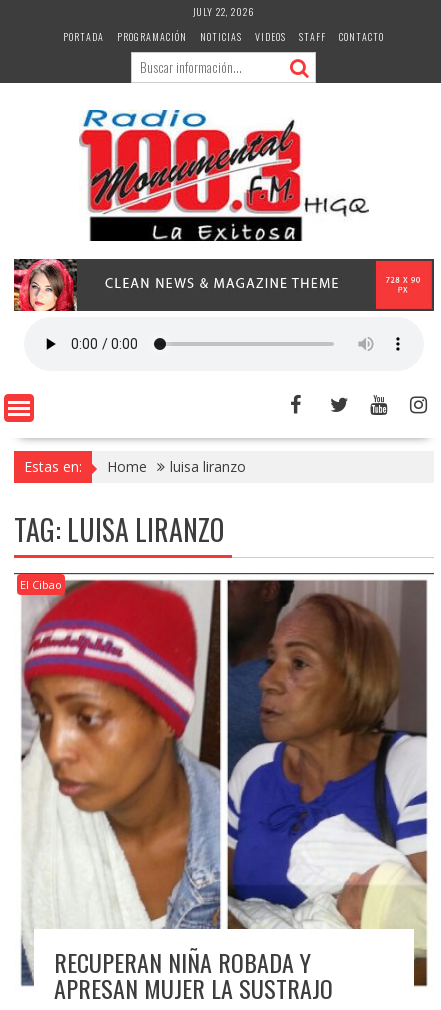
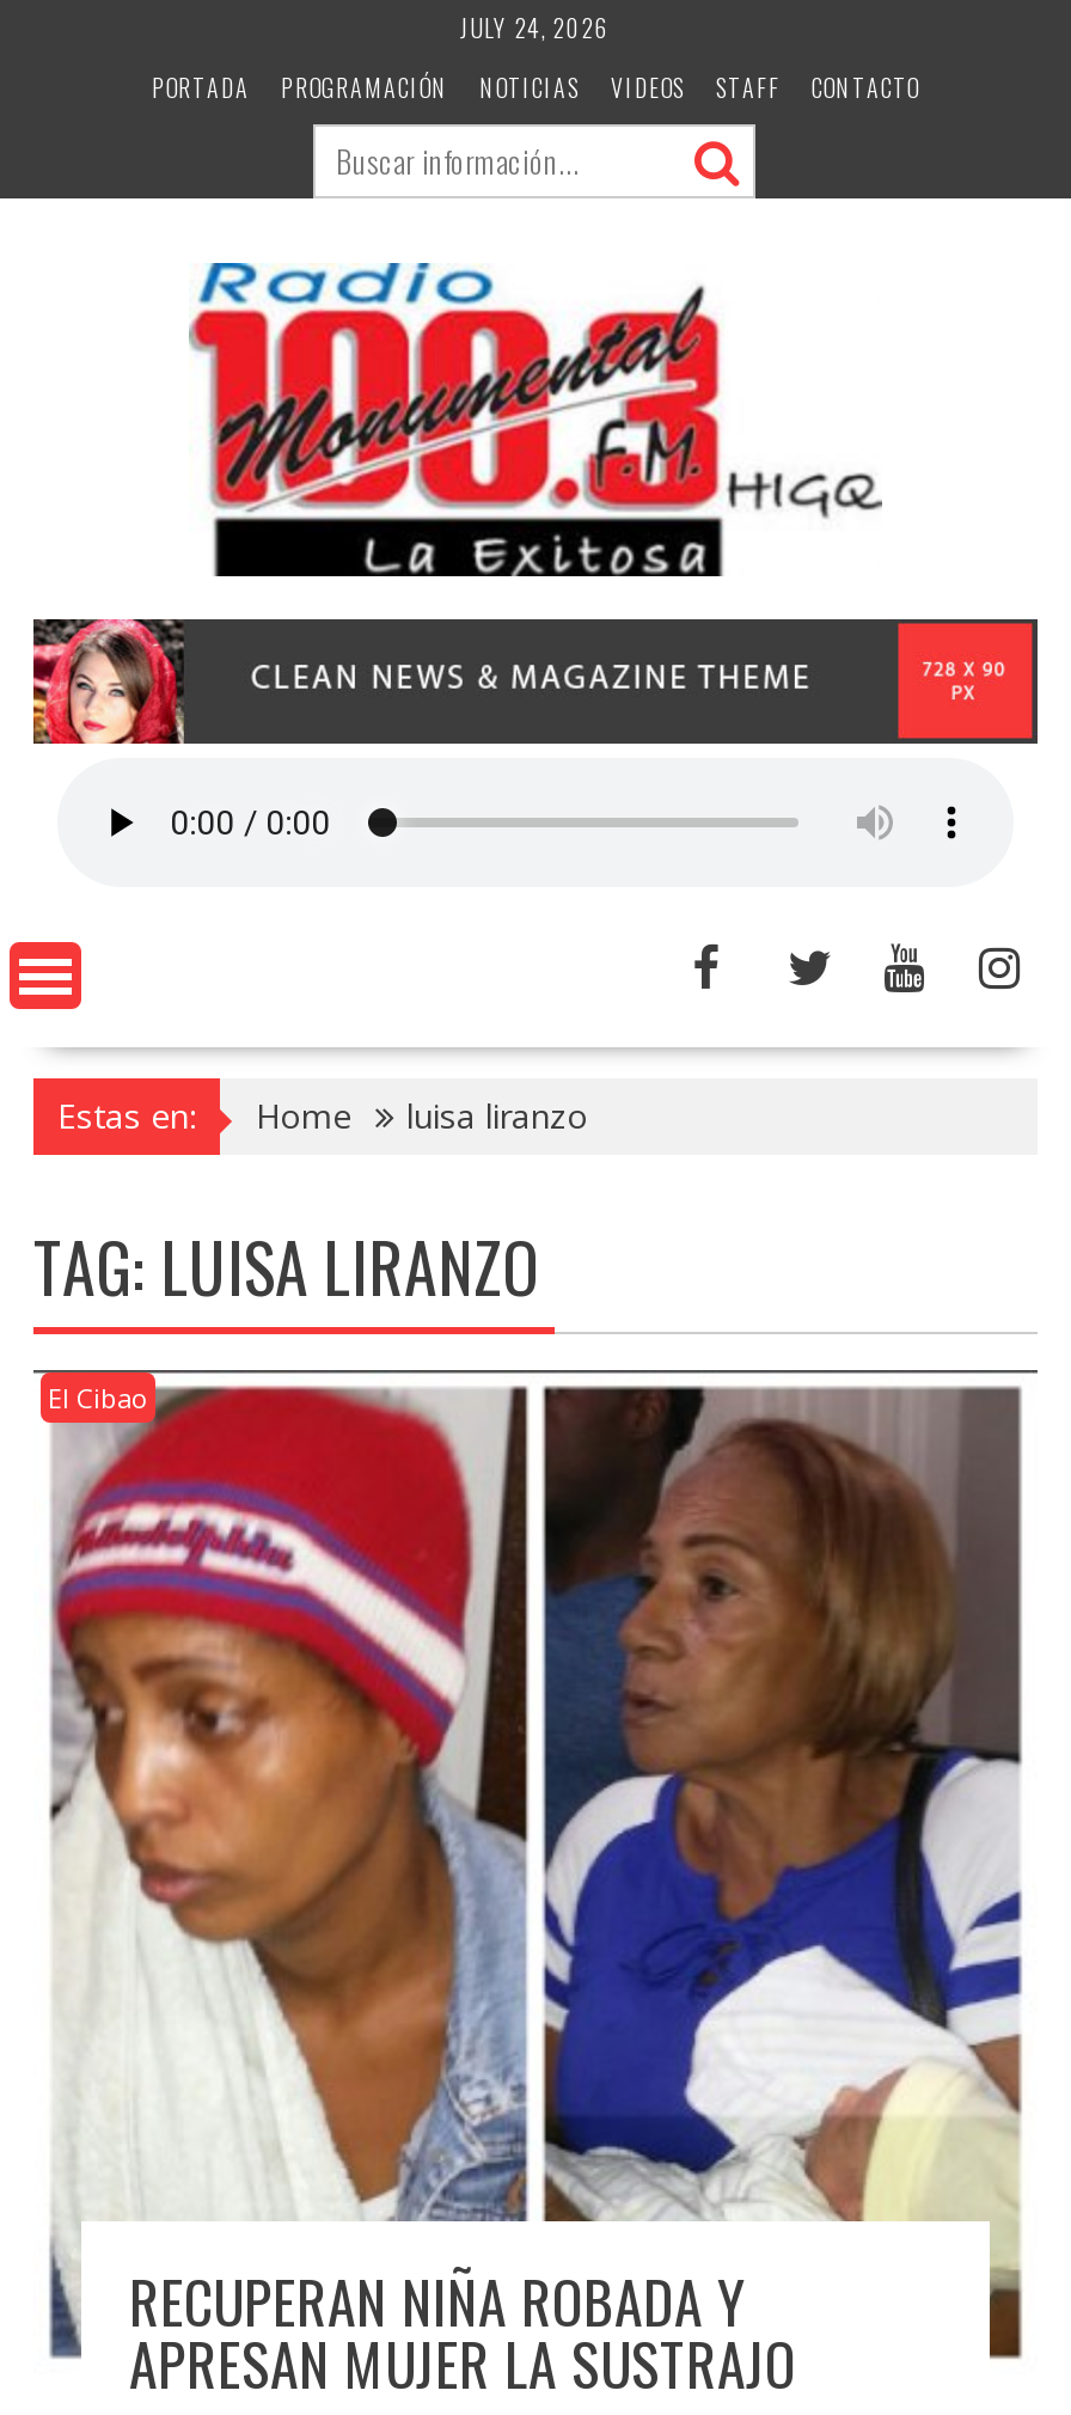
[193,4,255,19] JULY 22, 2026 -> [460,10,611,45] JULY 24, 2026

